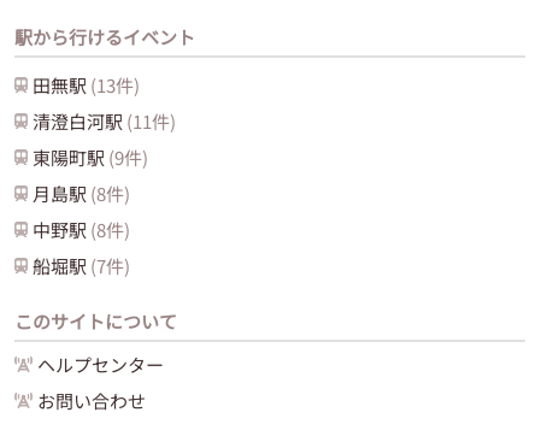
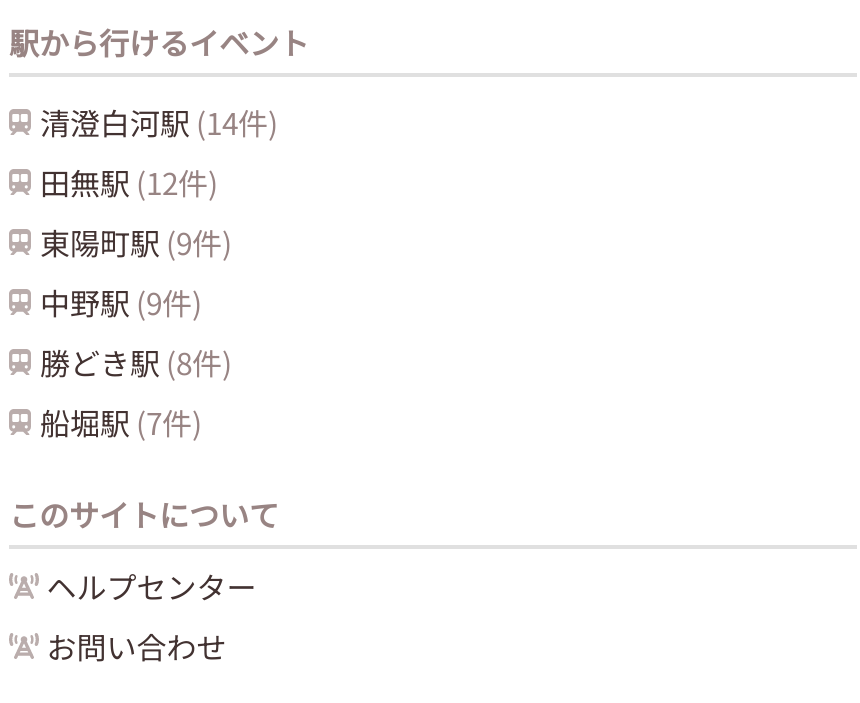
[33,72,176,133] 田無駅(13件) | 清澄白河駅(11件) -> [40,100,278,202] 清澄白河駅(14件) | 田無駅(12件)
[33,180,131,241] 月島駅(8件) | 中野駅(8件) -> [40,280,232,382] 中野駅(9件) | 勝どき駅(8件)

